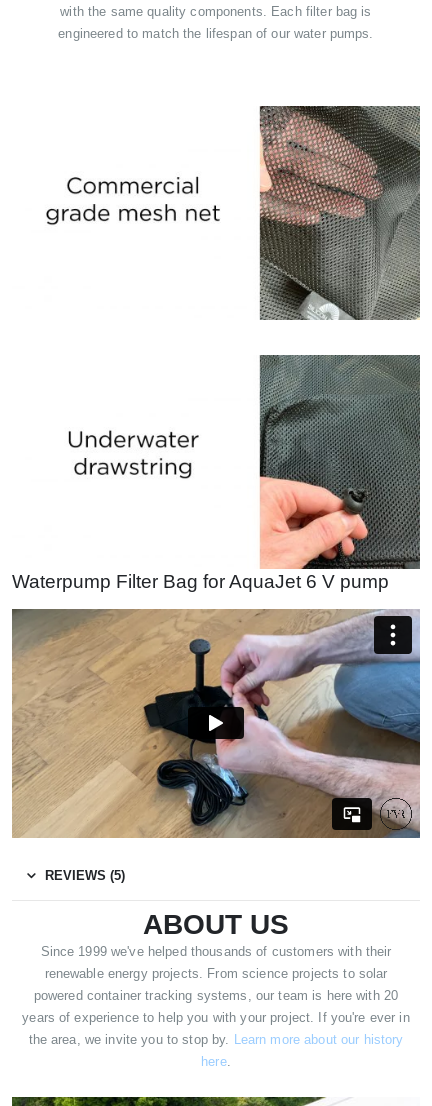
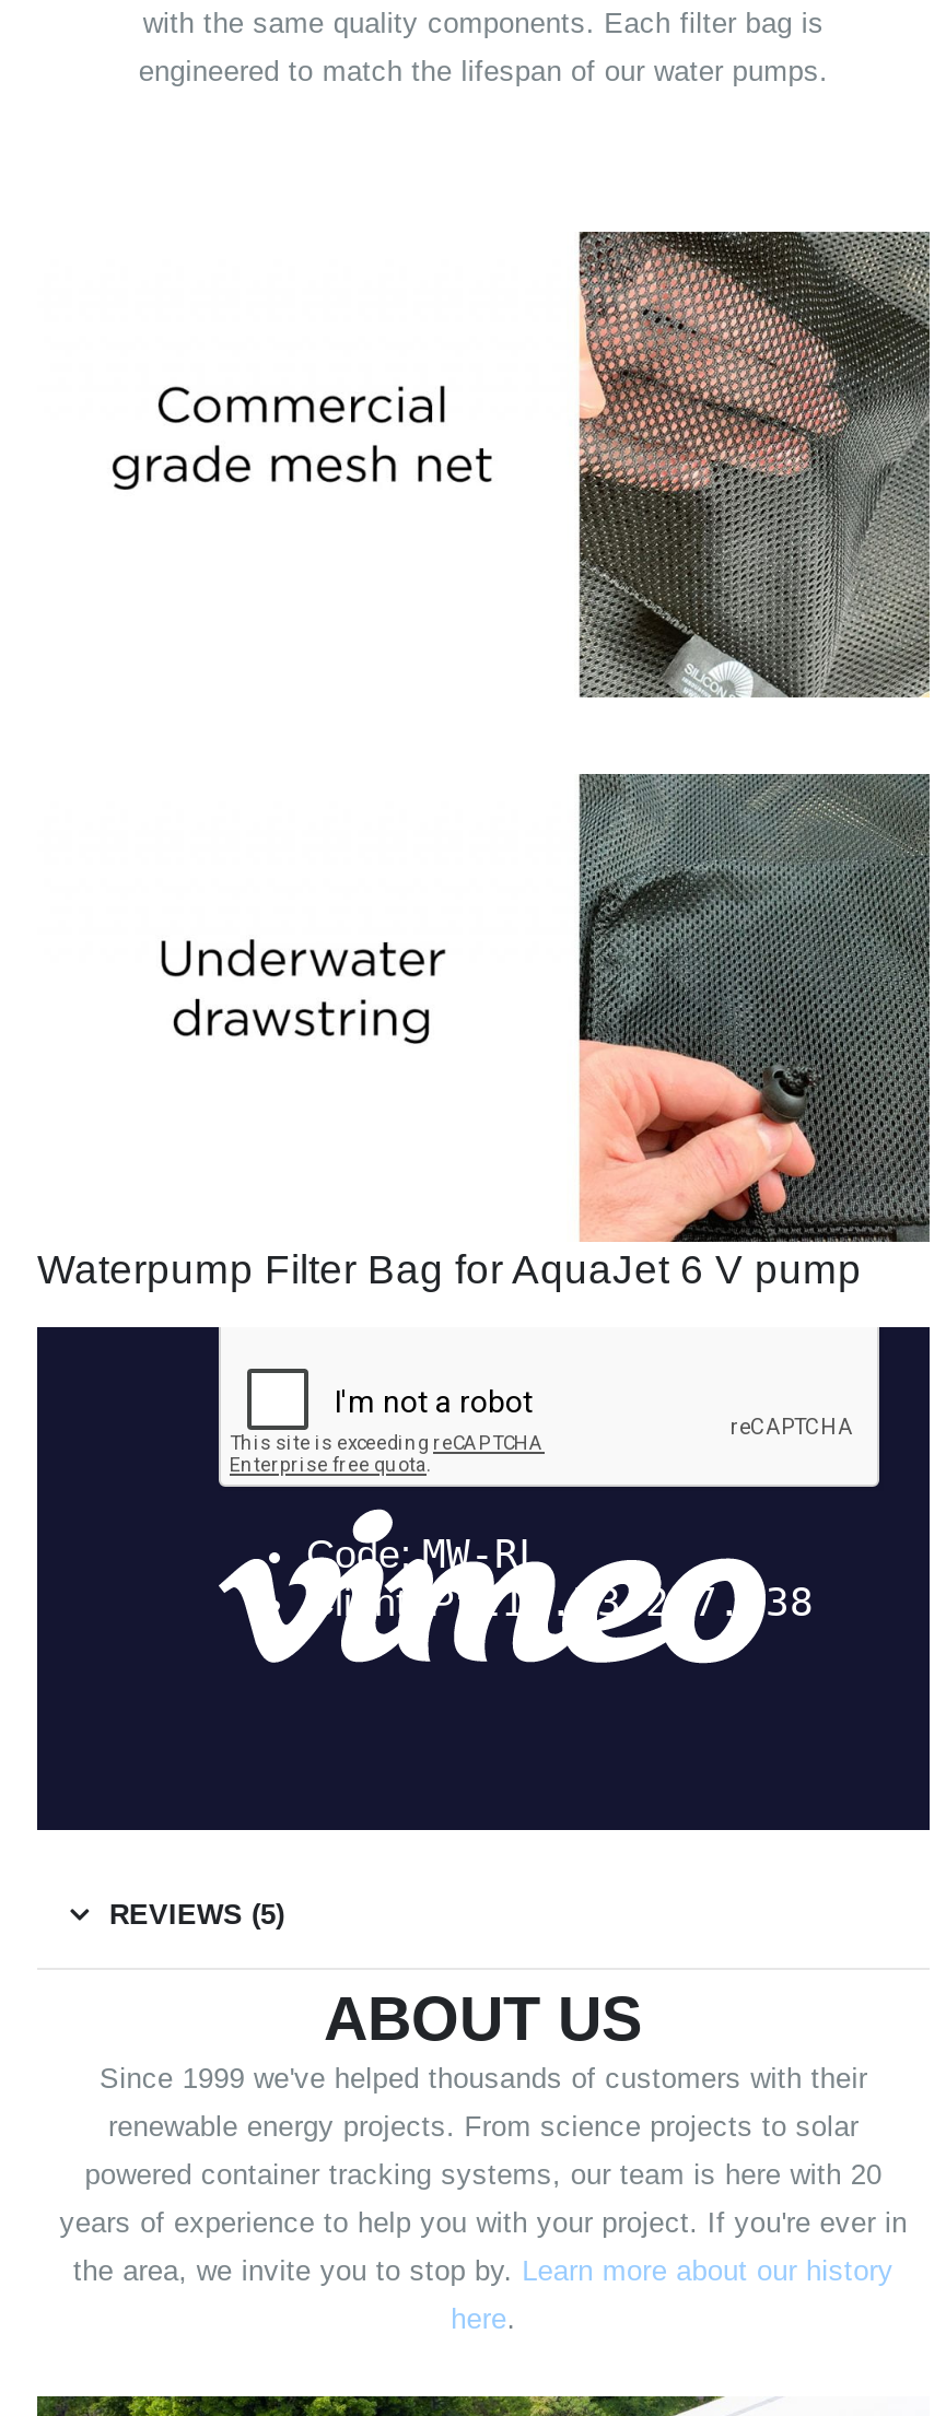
[11,607,421,839] [image] -> [35,1325,932,1832] [image]

